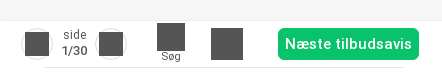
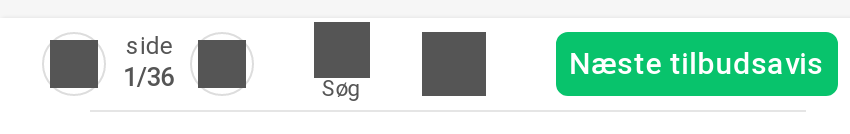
[61,42,87,57] 1/30 -> [123,61,175,91] 1/36

